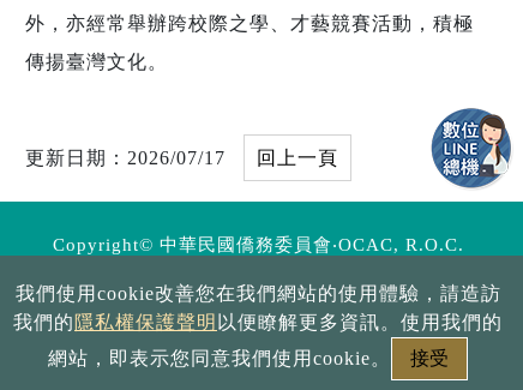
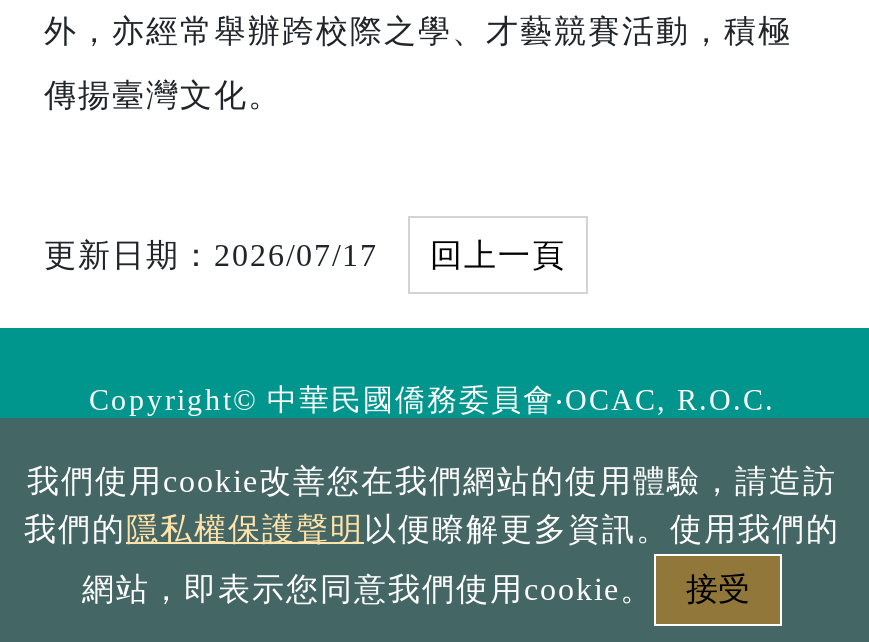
[431,107,512,190] [image] -> none

